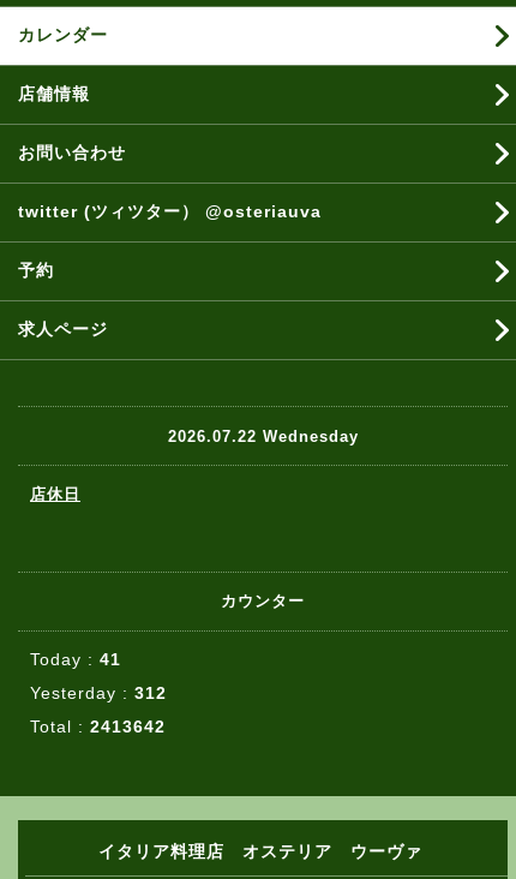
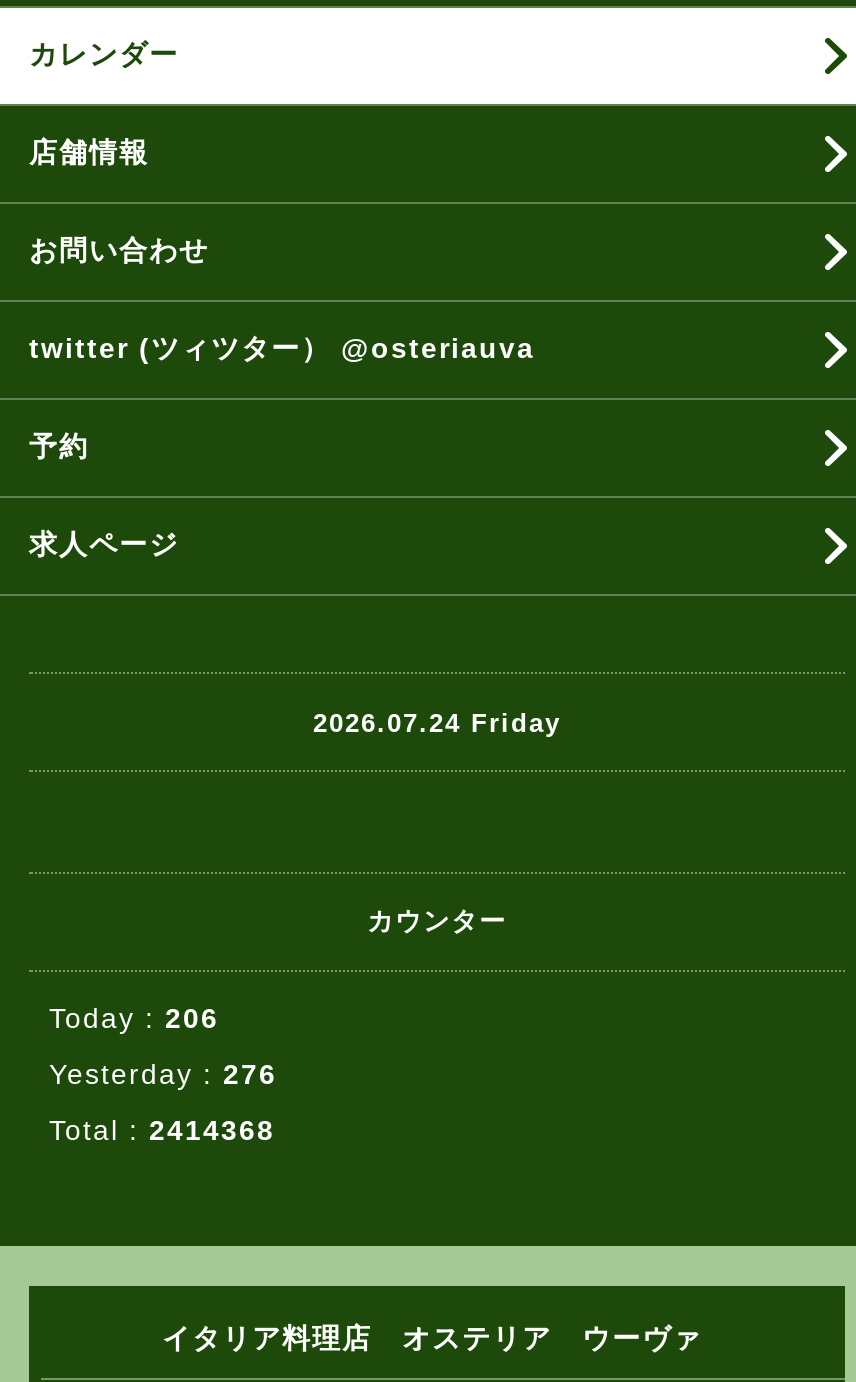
[30,427,358,503] 2026.07.22 Wednesday | 店休日 -> [313,707,561,737] 2026.07.24 Friday
[30,650,121,669] Today : 41 -> [49,1002,219,1034] Today : 206
[30,683,167,702] Yesterday : 312 -> [49,1058,277,1090] Yesterday : 276
[30,717,166,736] Total : 2413642 -> [49,1114,275,1146] Total : 2414368

